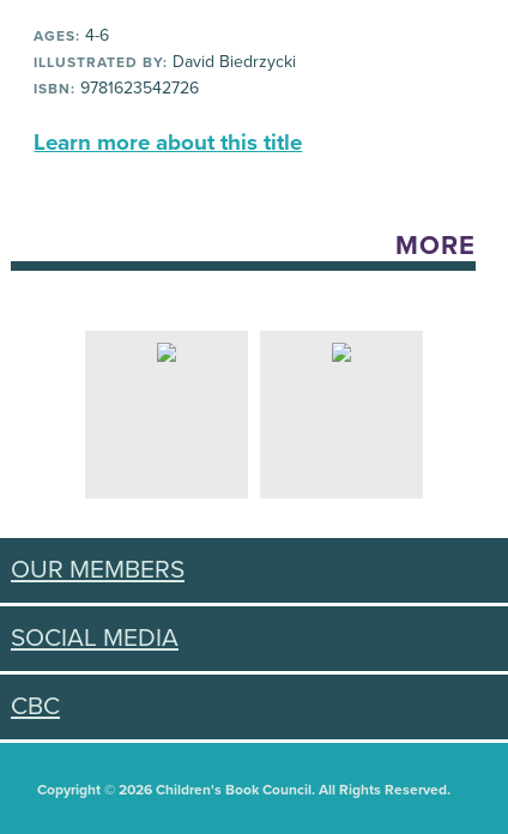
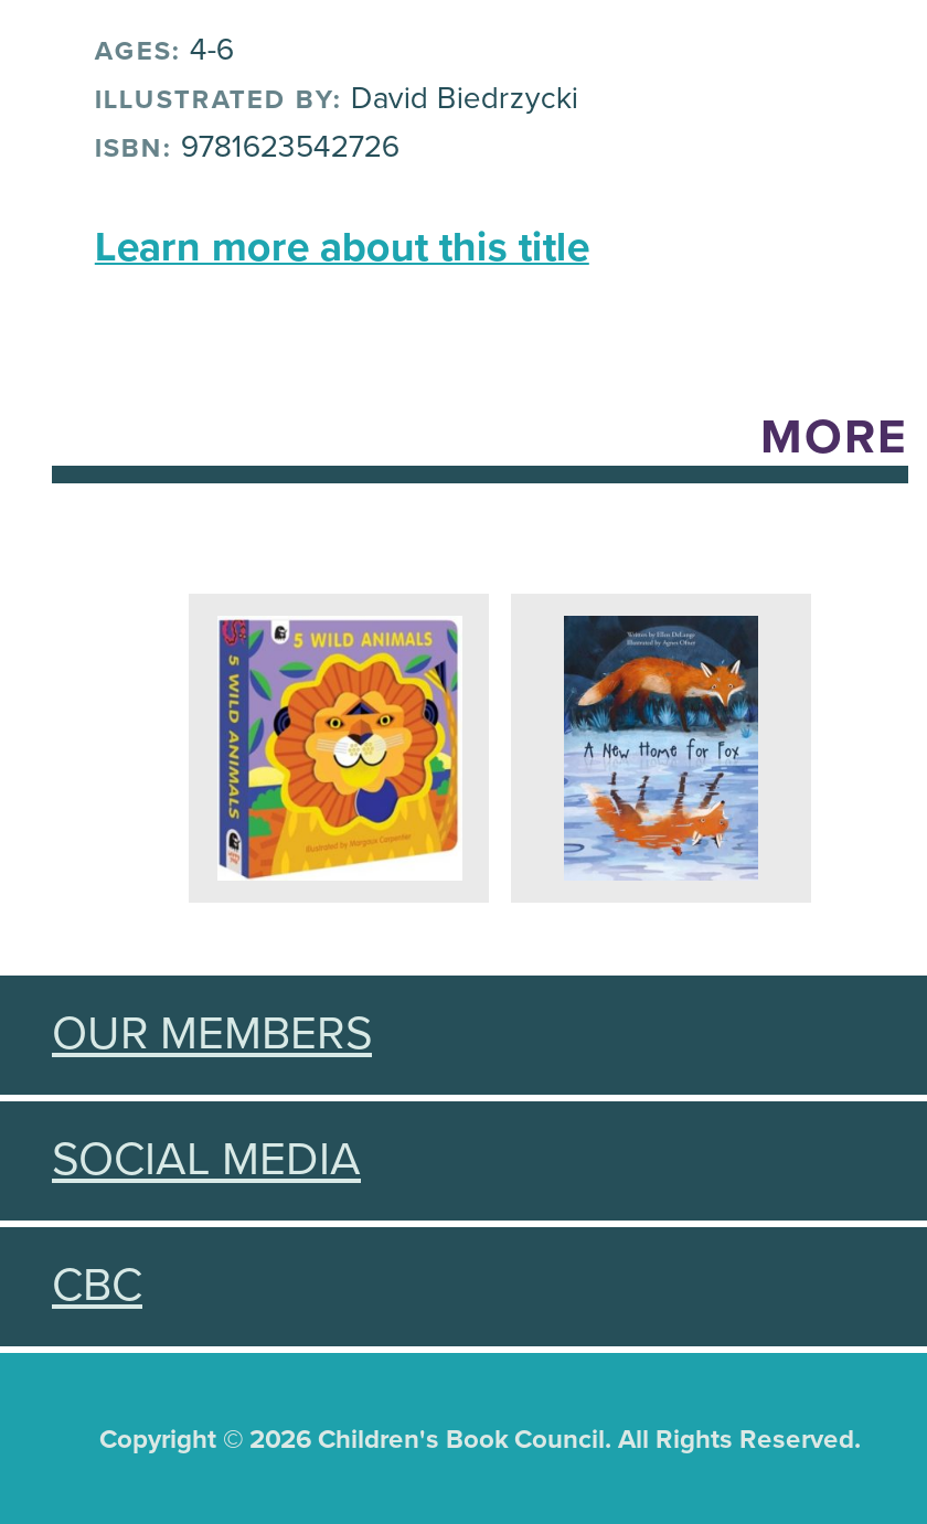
none -> [217,618,460,881] [image]
none -> [562,614,760,878] [image]

